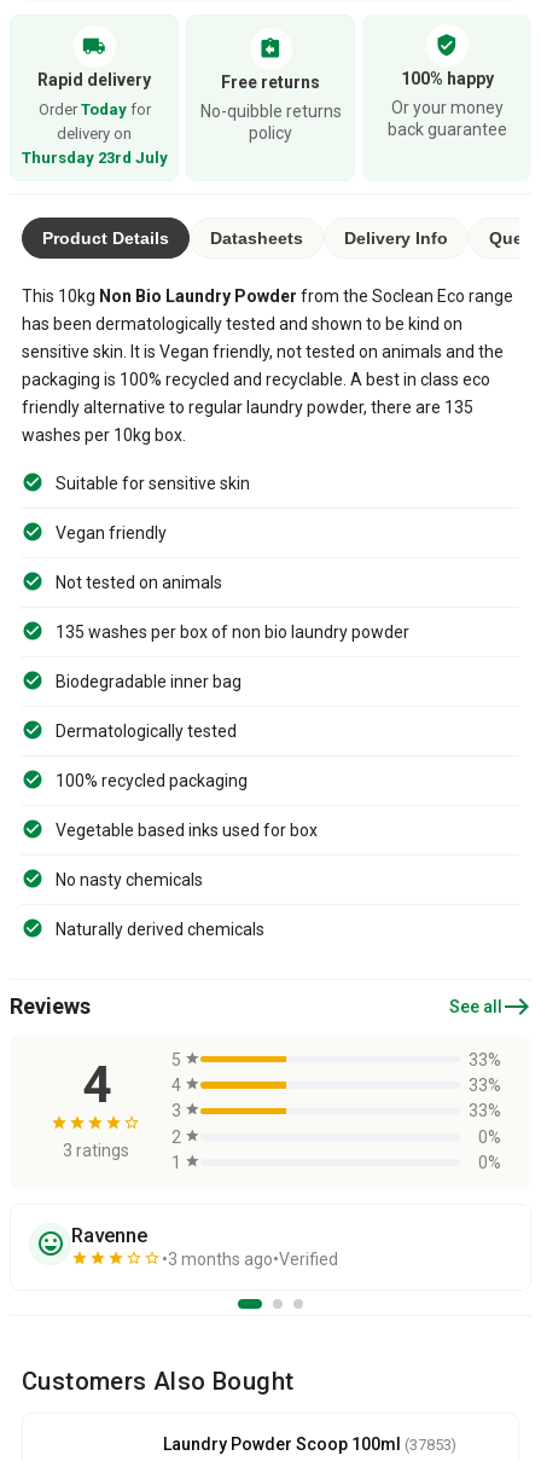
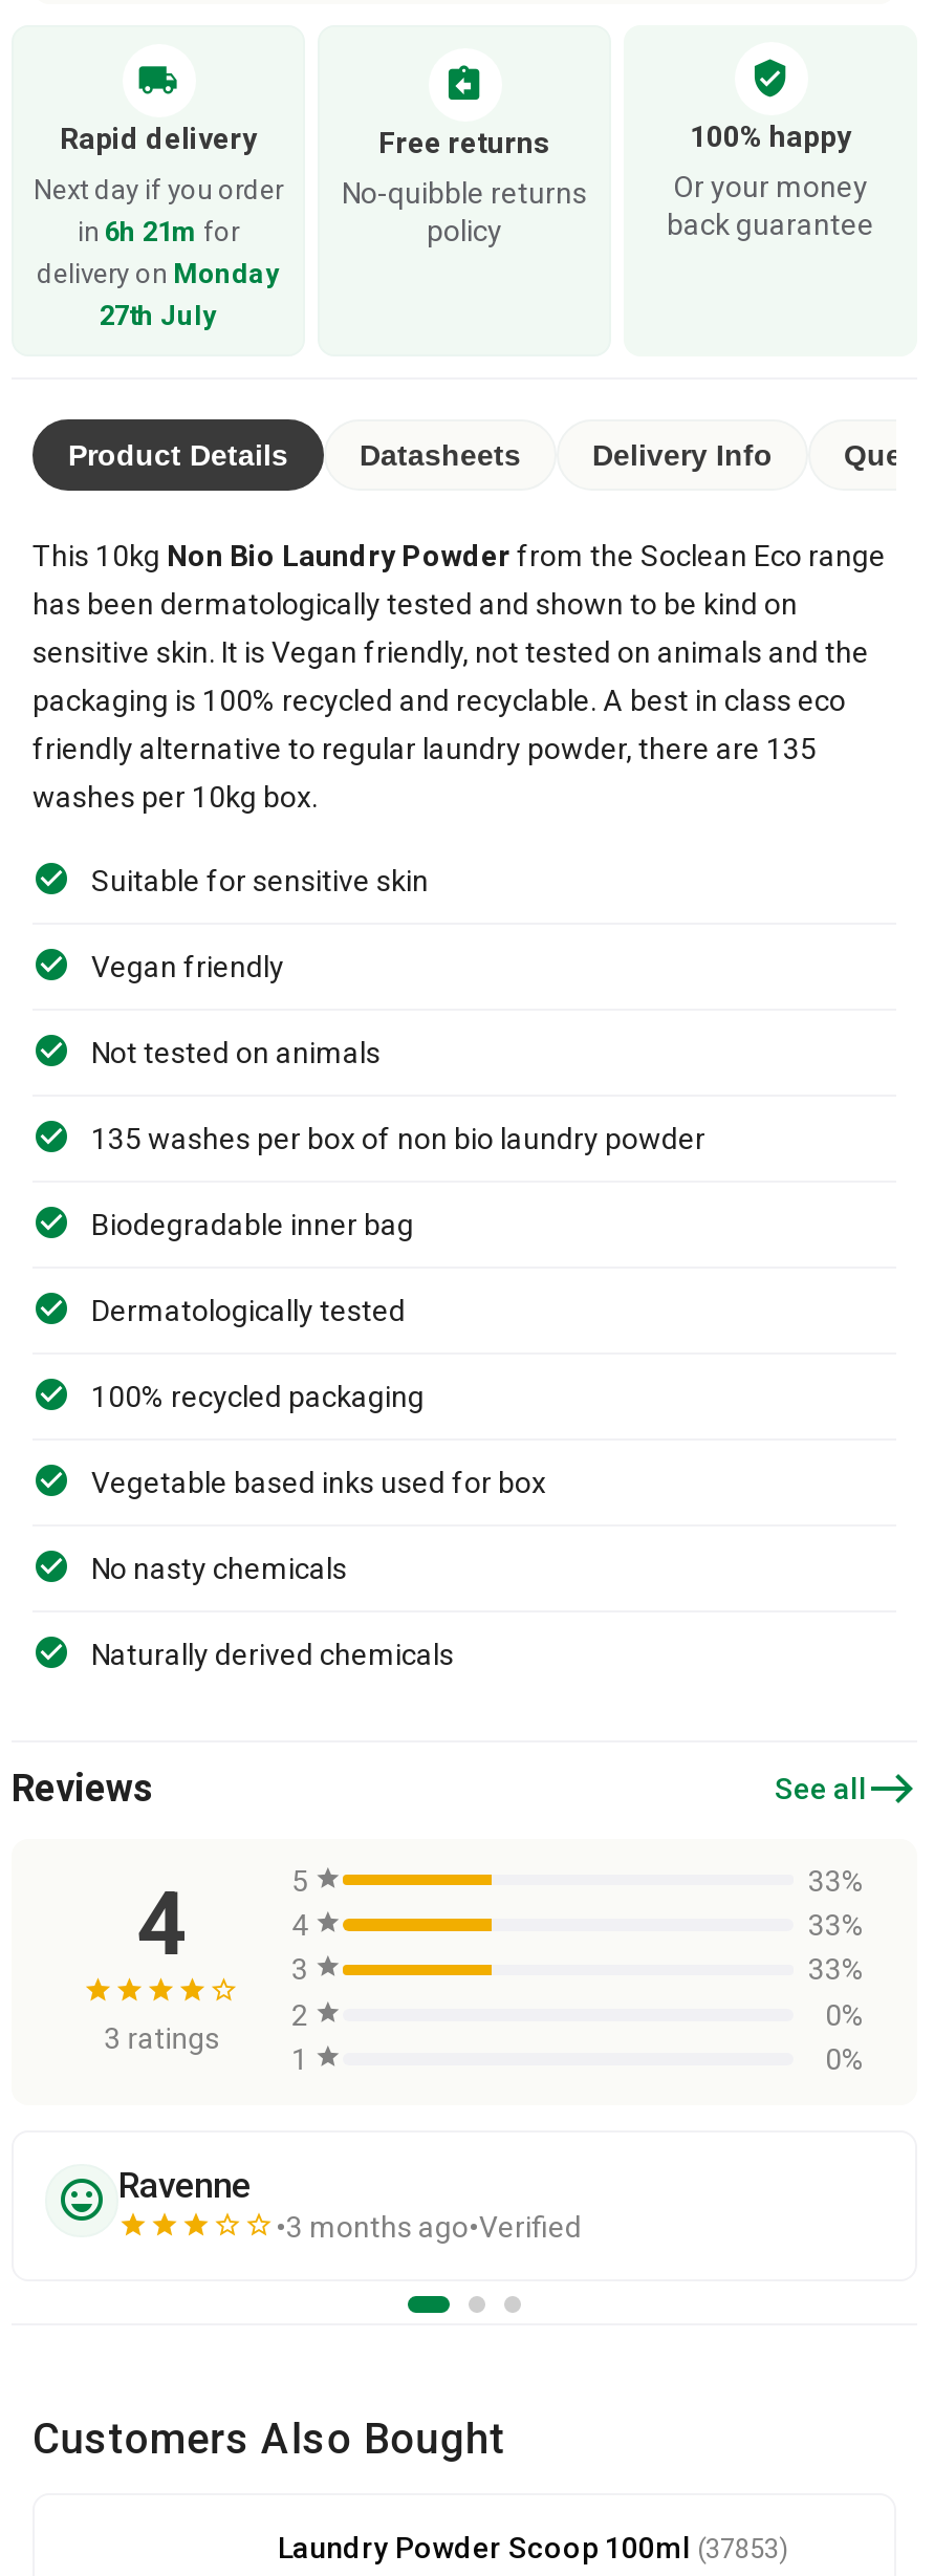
[21,100,167,166] Order Today for | delivery on | Thursday 23rd July -> [34,173,283,330] Next day if you order | in 6h 21m for | delivery on Monday | 27th July

